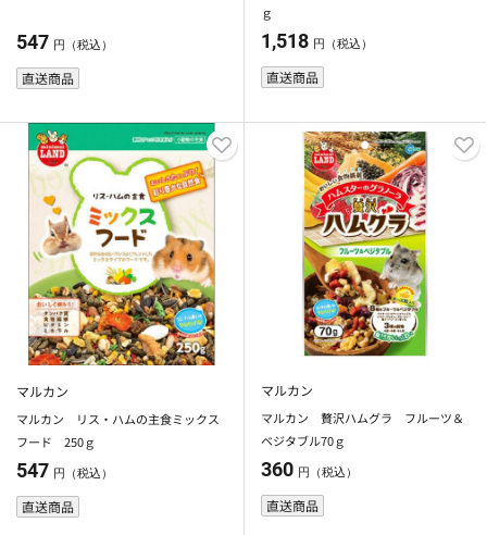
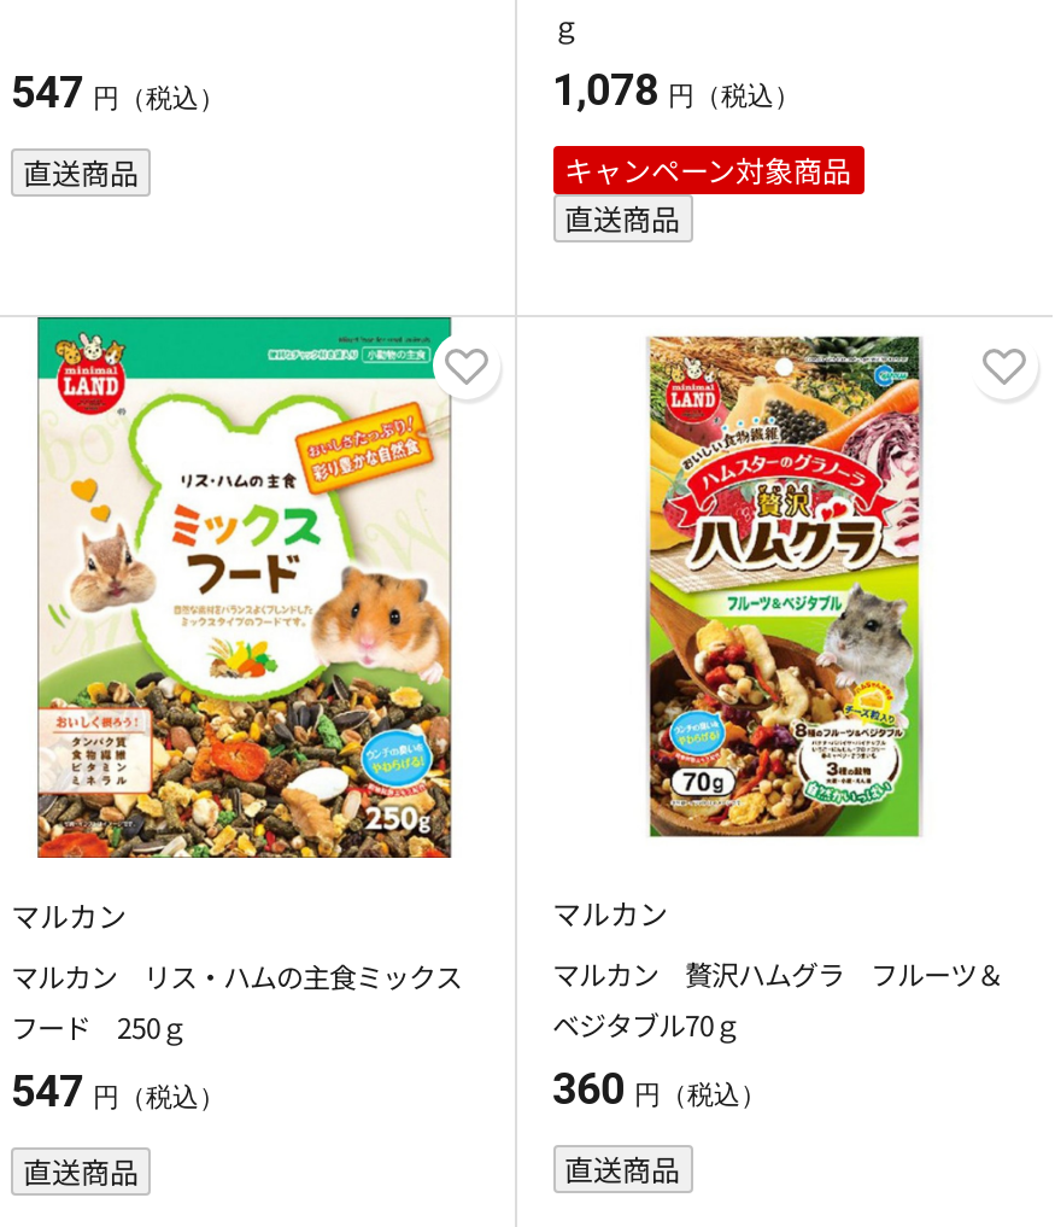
[260,29,372,52] 1,518円（税込） -> [552,64,851,190] 1,078円（税込） | キャンペーン対象商品

